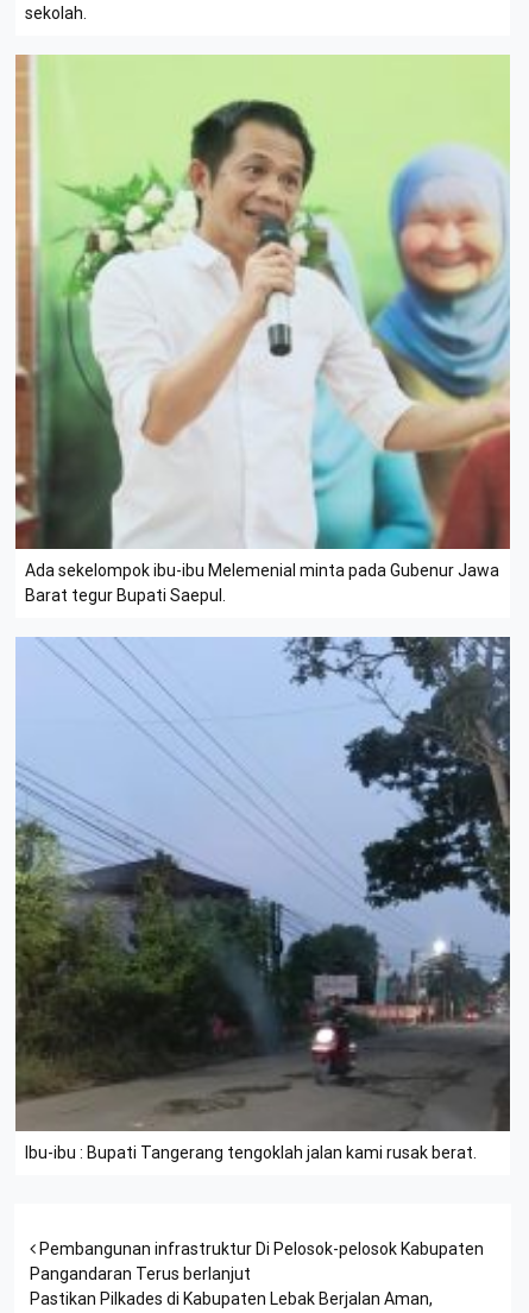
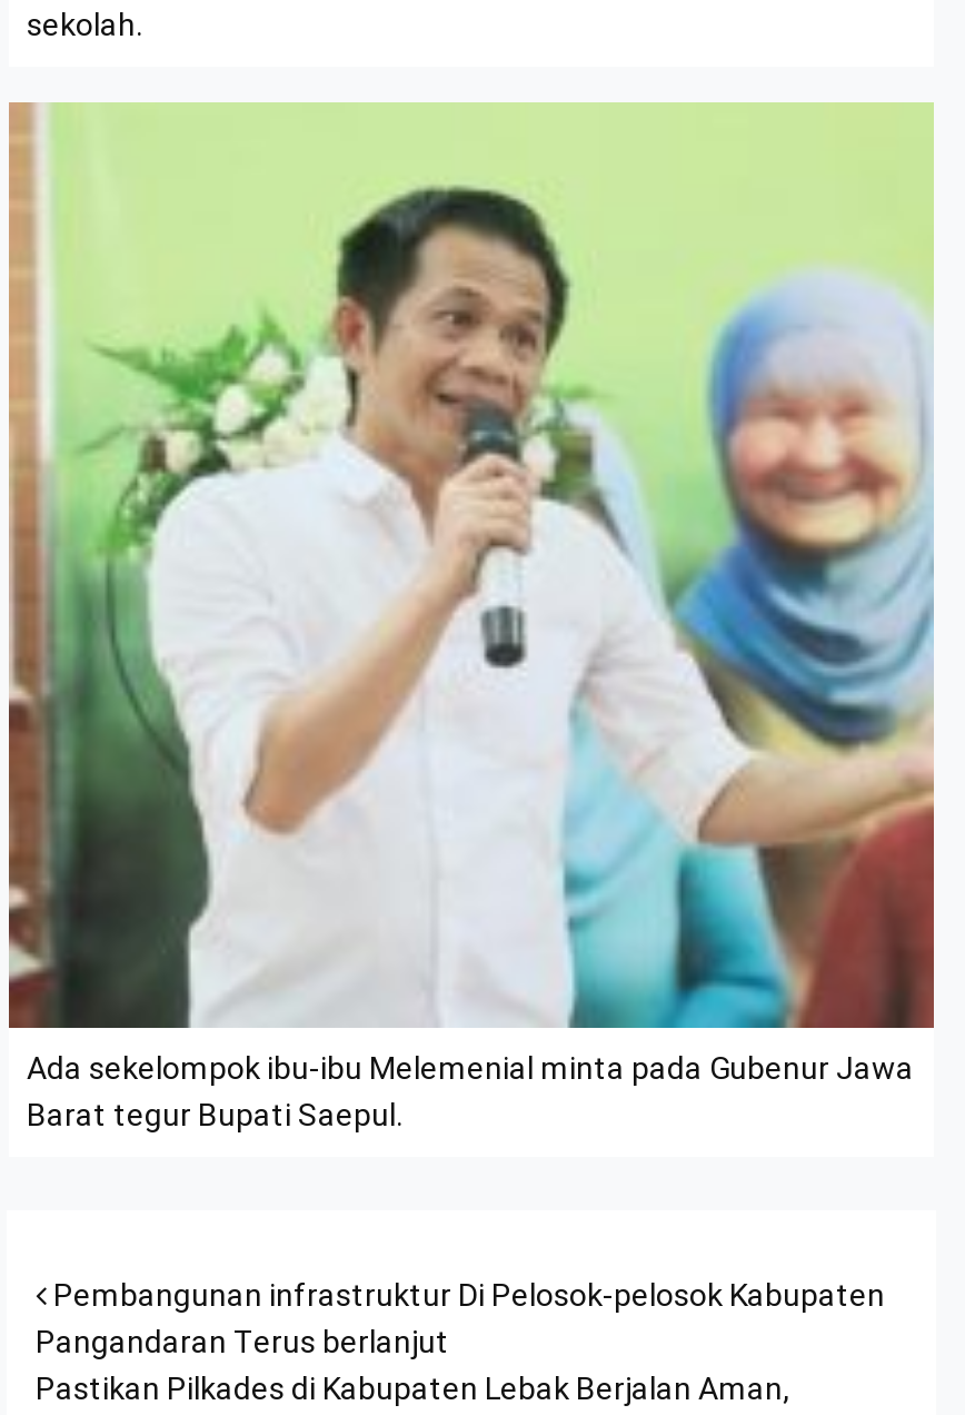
[14,636,511,1162] [image] | Ibu-ibu : Bupati Tangerang tengoklah jalan kami rusak berat. -> none

